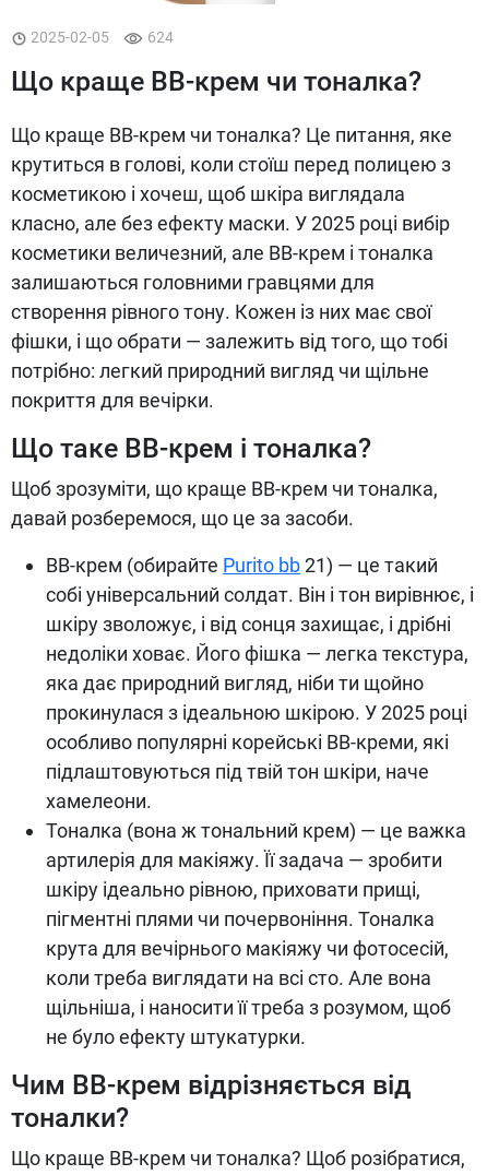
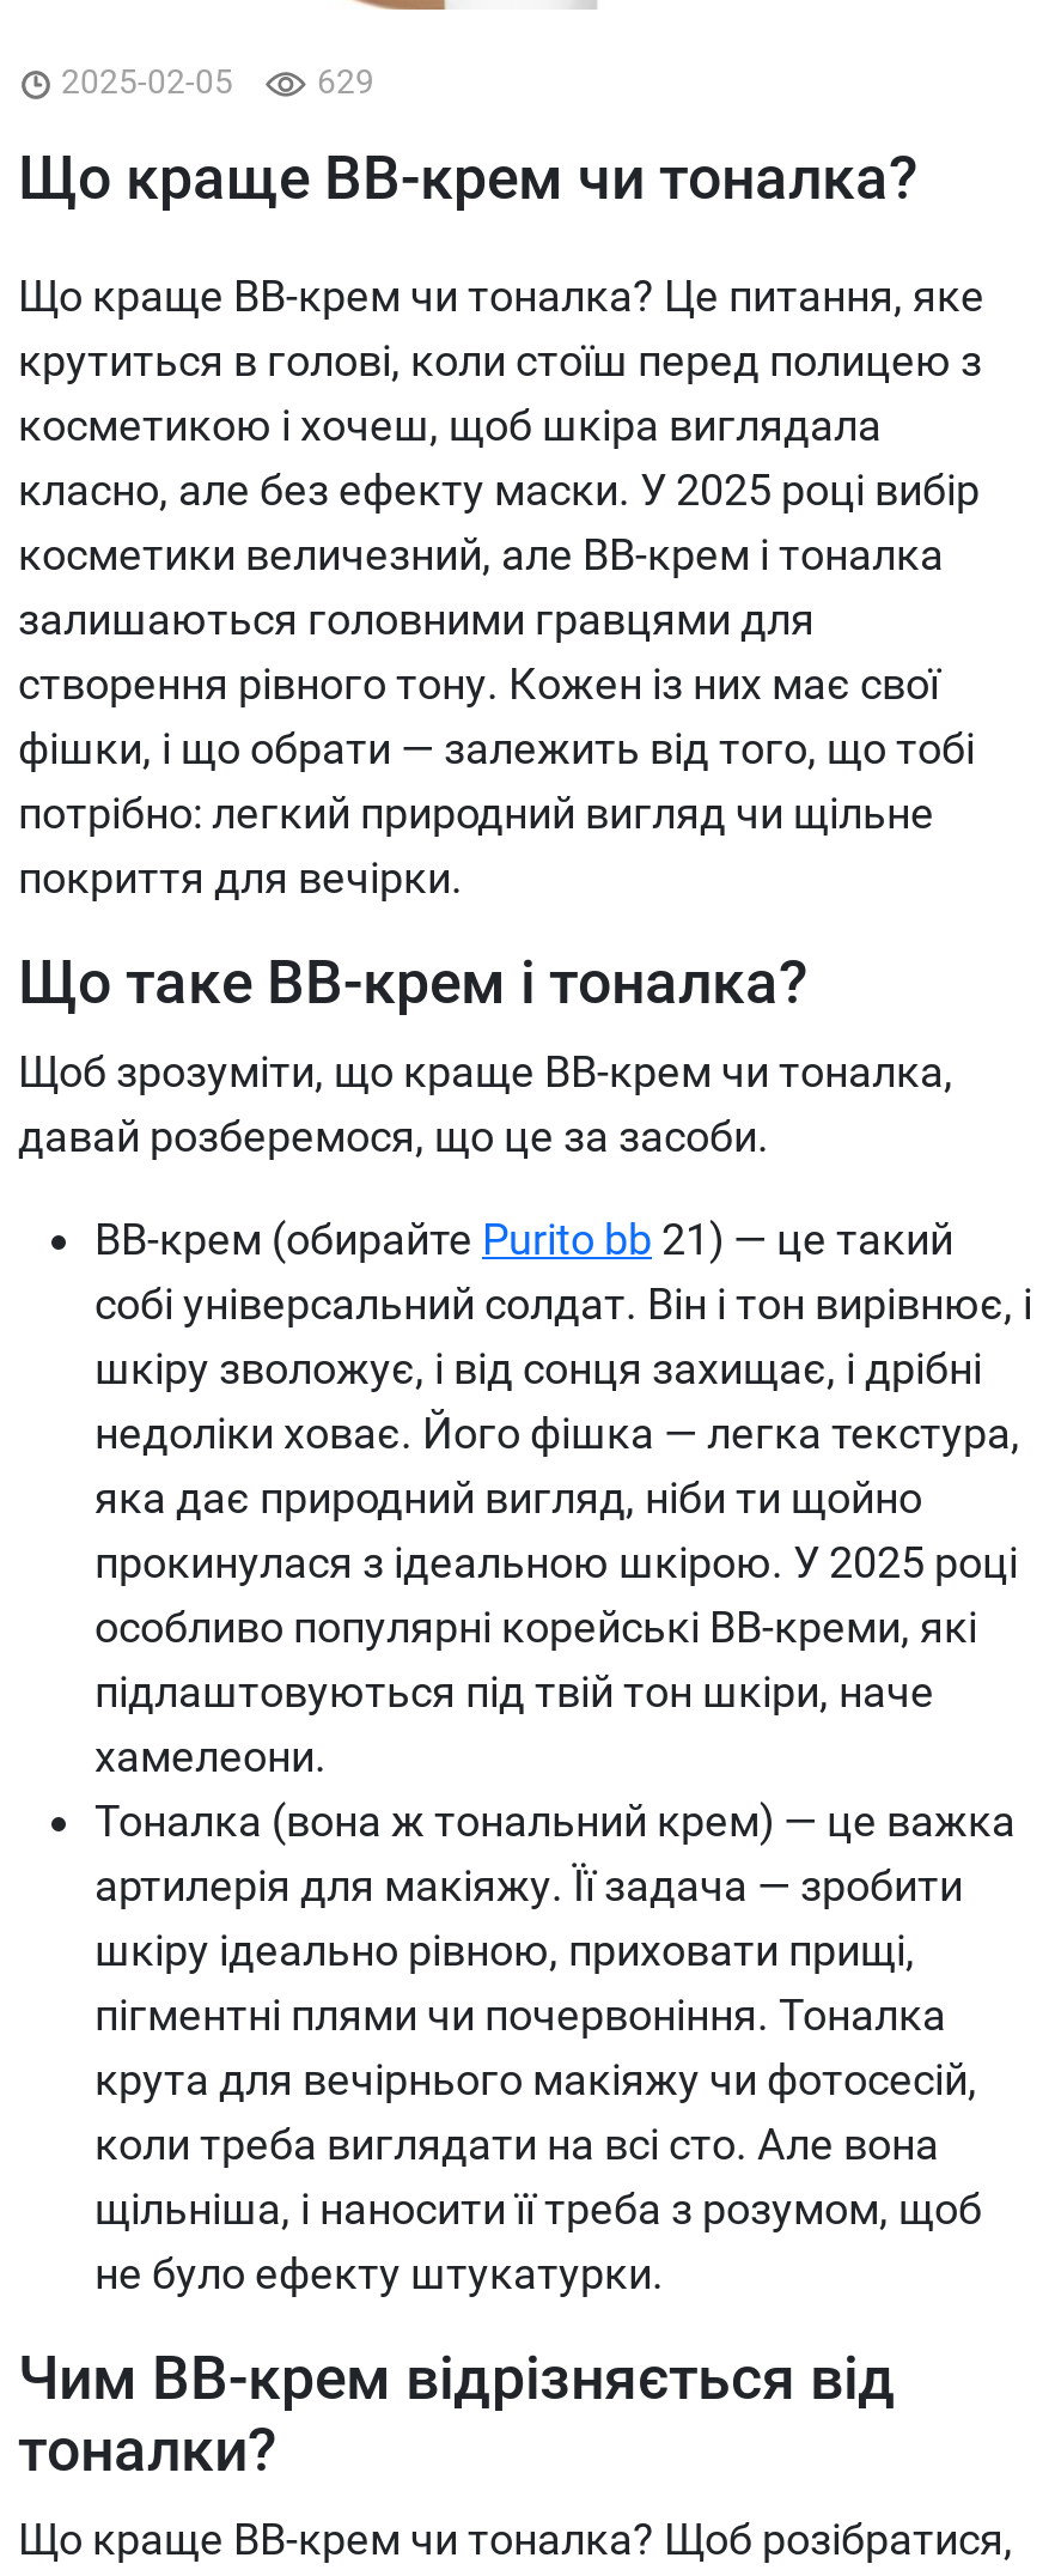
[27,29,174,46] 2025-02-05 624 -> [54,63,374,101] 2025-02-05 629

